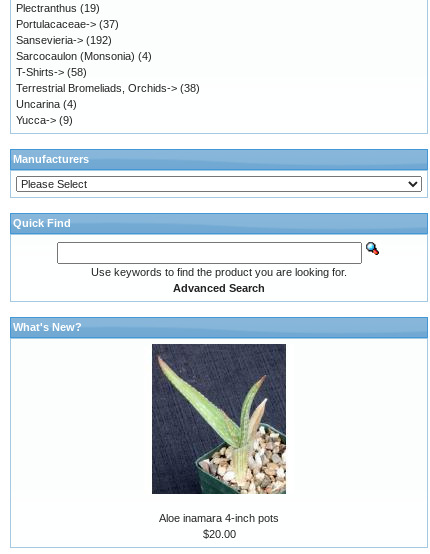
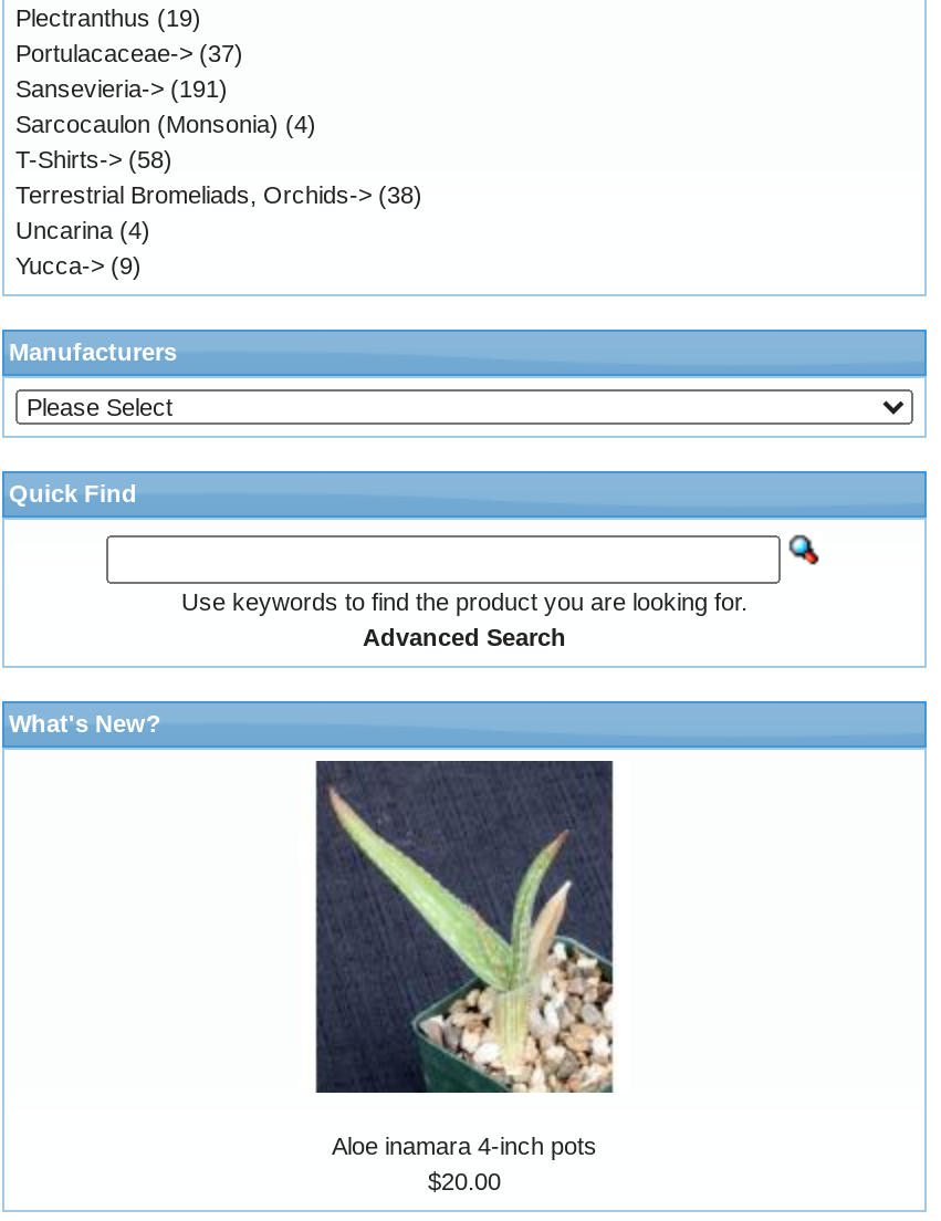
[16,34,112,46] Sansevieria-> (192) -> [15,76,228,102] Sansevieria-> (191)

